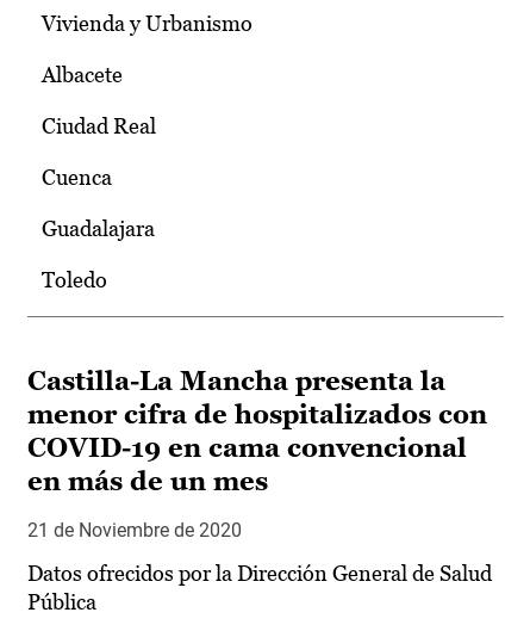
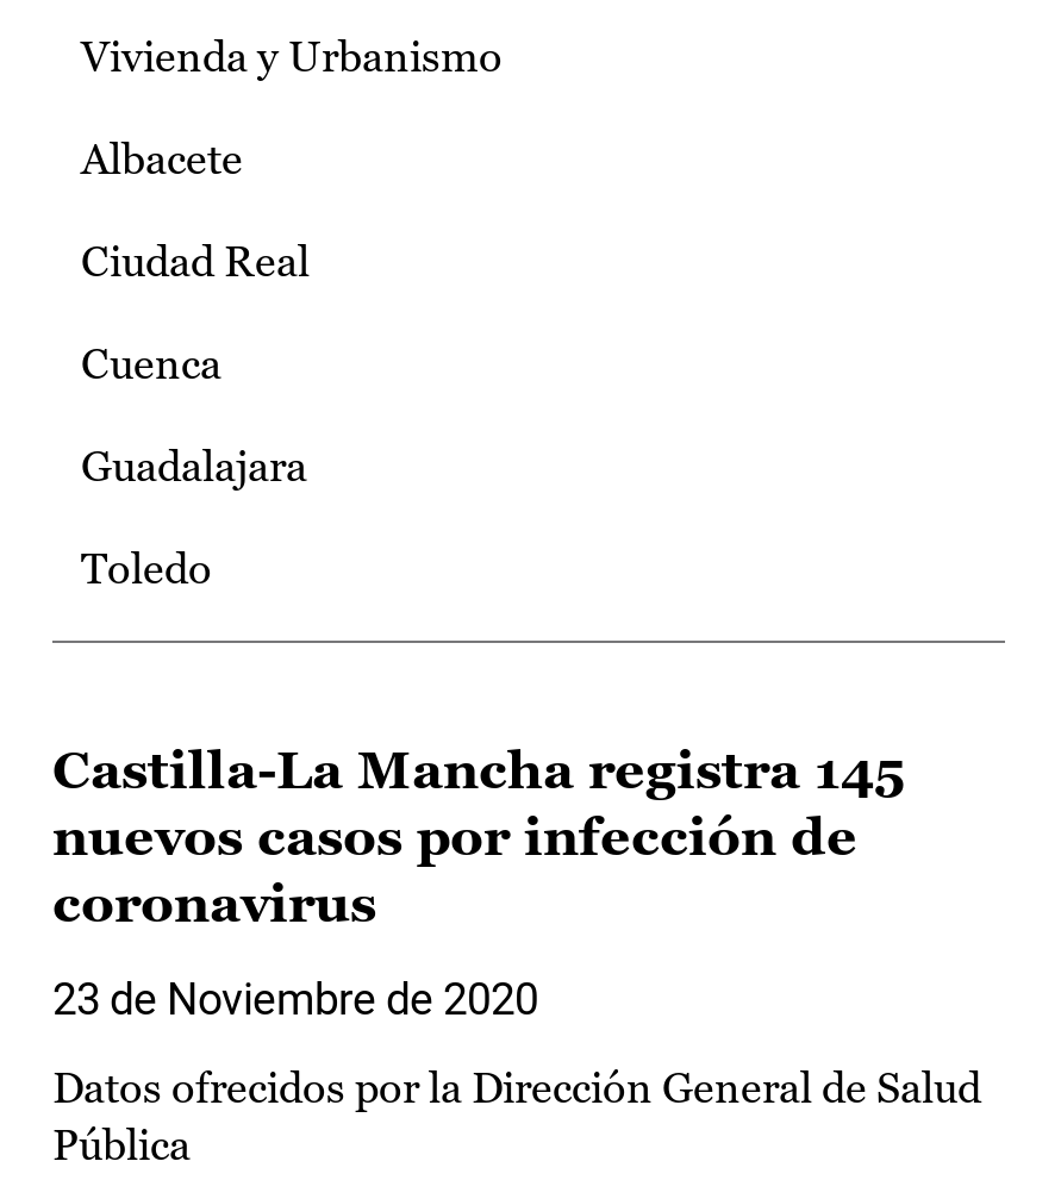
[27,366,487,496] Castilla-La Mancha presenta la | menor cifra de hospitalizados con | COVID-19 en cama convencional | en más de un mes -> [52,741,905,934] Castilla-La Mancha registra 145 | nuevos casos por infección de | coronavirus
[27,519,242,542] 21 de Noviembre de 2020 -> [52,974,538,1024] 23 de Noviembre de 2020

